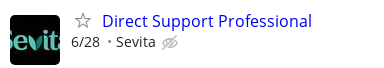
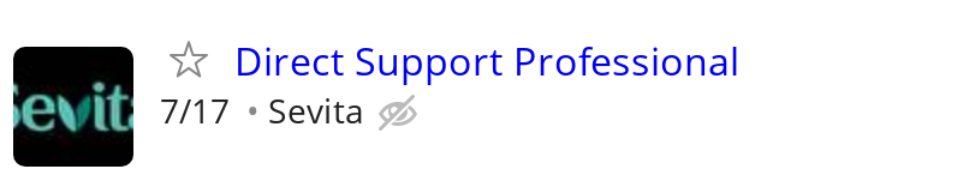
[71,32,156,51] 6/28 Sevita -> [160,87,364,132] 7/17 Sevita

